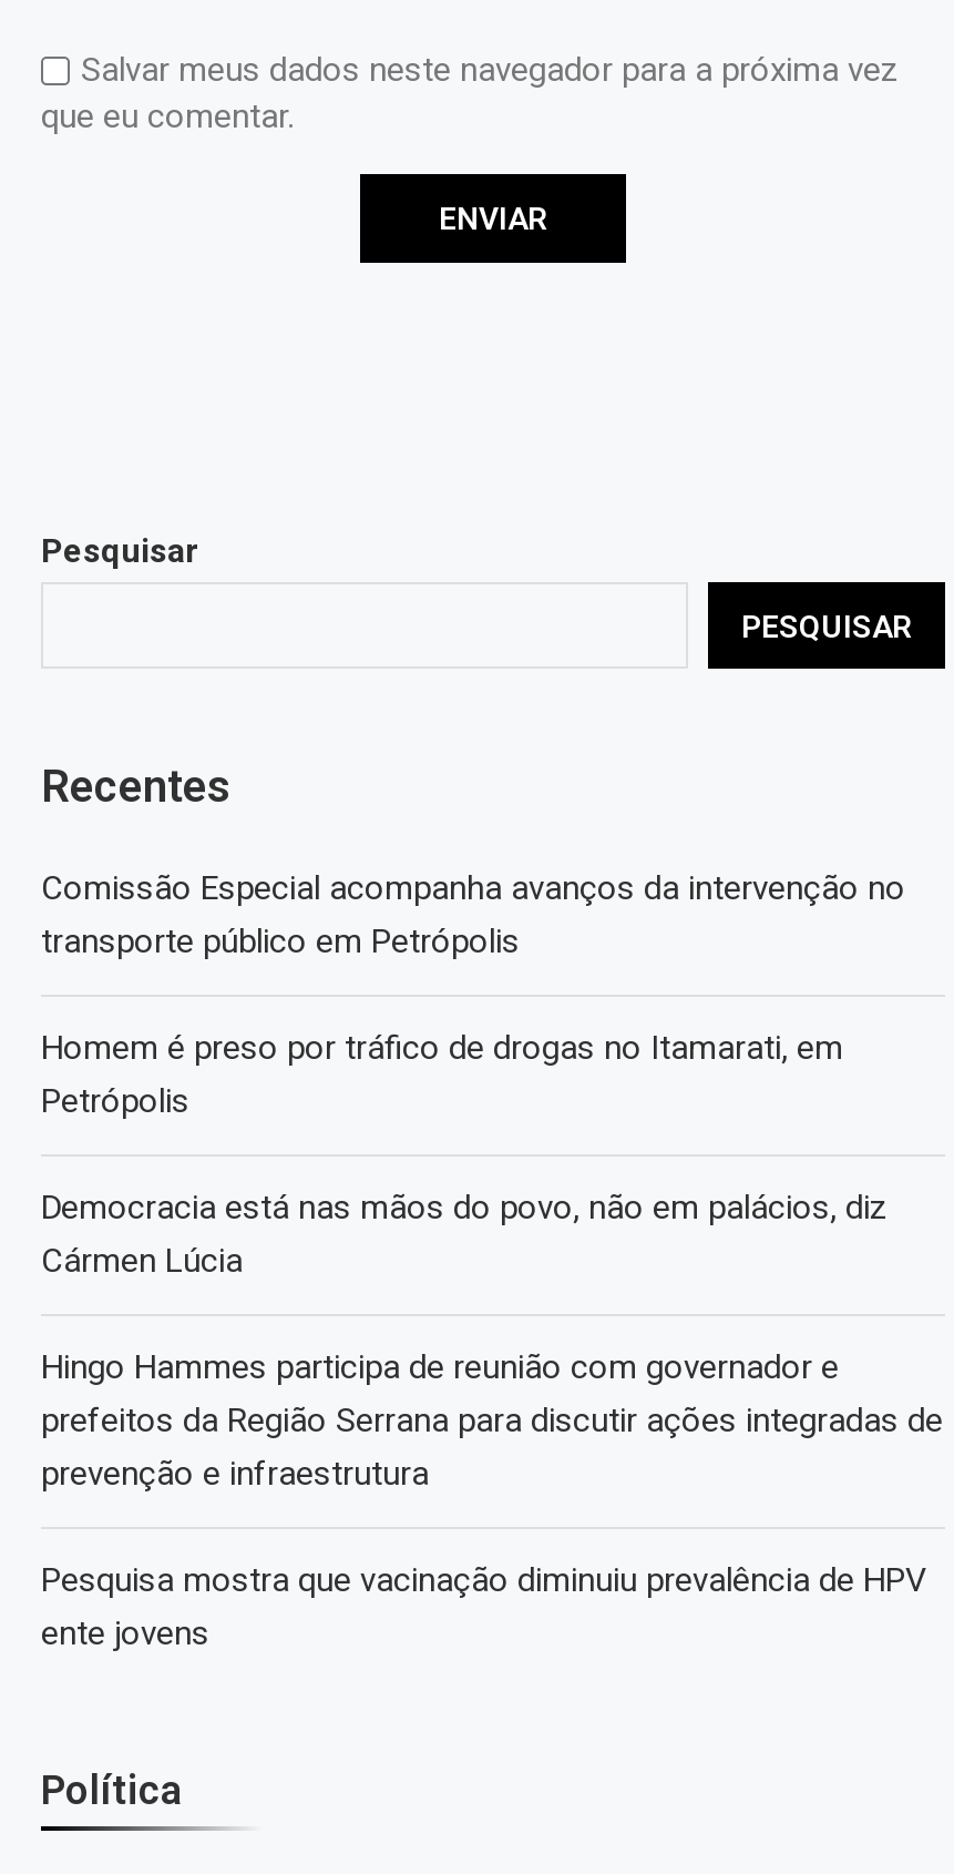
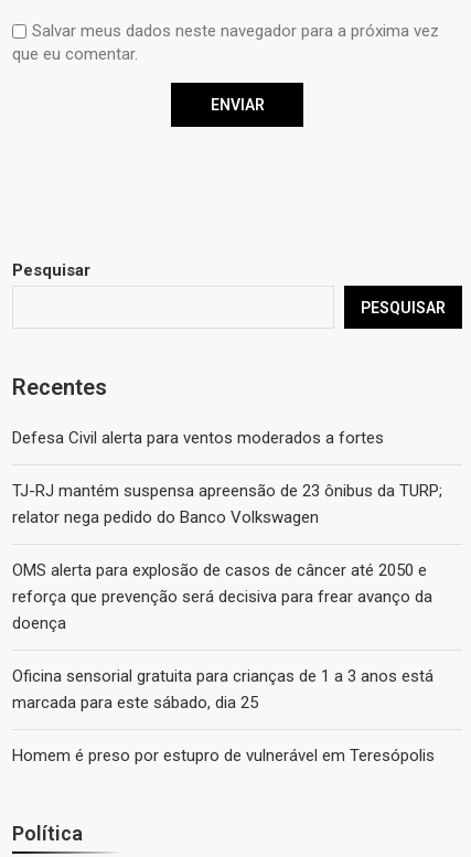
[41,868,905,961] Comissão Especial acompanha avanços da intervenção no | transporte público em Petrópolis -> [12,428,384,448] Defesa Civil alerta para ventos moderados a fortes
[41,1028,843,1121] Homem é preso por tráfico de drogas no Itamarati, em | Petrópolis -> [12,481,442,527] TJ-RJ mantém suspensa apreensão de 23 ônibus da TURP; | relator nega pedido do Banco Volkswagen
[41,1188,888,1281] Democracia está nas mãos do povo, não em palácios, diz | Cármen Lúcia -> [12,560,432,633] OMS alerta para explosão de casos de câncer até 2050 e | reforça que prevenção será decisiva para frear avanço da | doença
[41,1347,943,1494] Hingo Hammes participa de reunião com governador e | prefeitos da Região Serrana para discutir ações integradas de | prevenção e infraestrutura -> [12,666,433,713] Oficina sensorial gratuita para crianças de 1 a 3 anos está | marcada para este sábado, dia 25
[41,1560,927,1653] Pesquisa mostra que vacinação diminuiu prevalência de HPV | ente jovens -> [12,746,435,765] Homem é preso por estupro de vulnerável em Teresópolis

